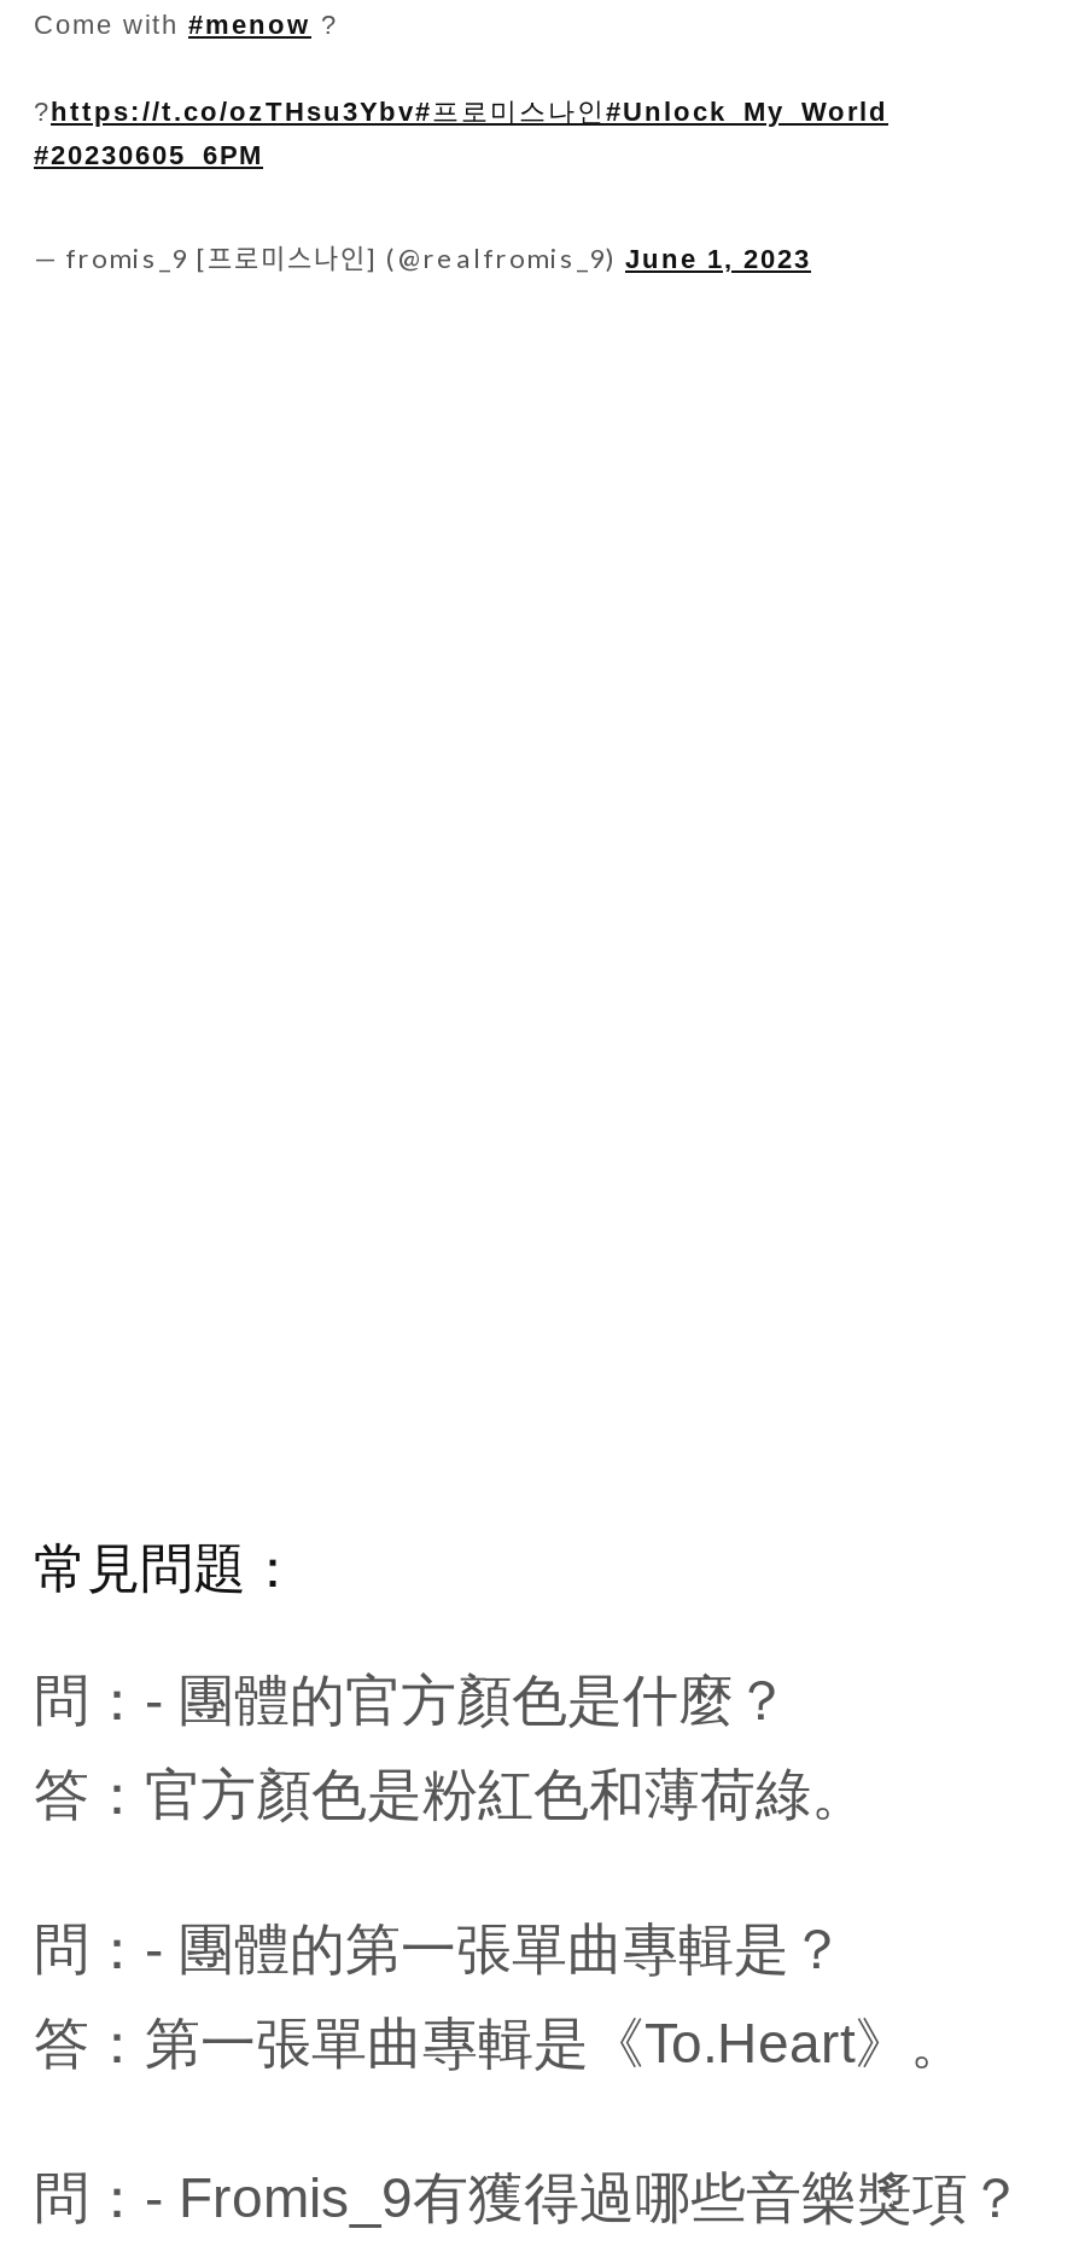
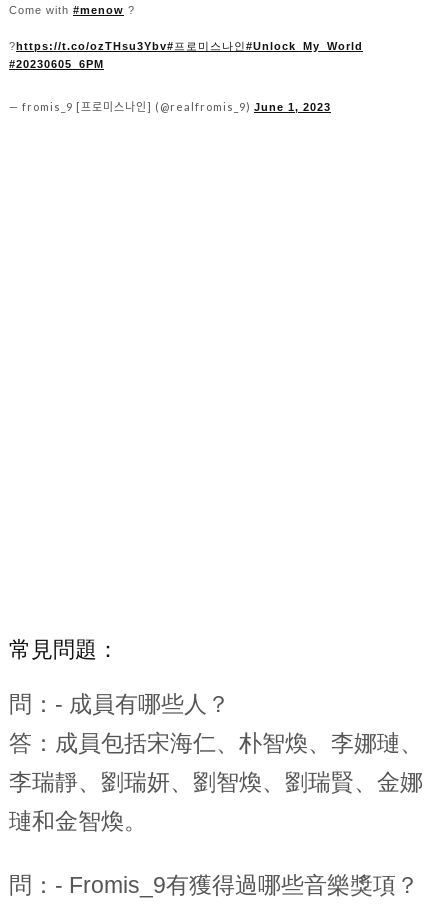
[34,1669,789,1732] 問：- 團體的官方顏色是什麼？ -> [9,691,230,717] 問：- 成員有哪些人？
[34,1763,867,1826] 答：官方顏色是粉紅色和薄荷綠。 -> [9,730,423,756] 答：成員包括宋海仁、朴智煥、李娜璉、
[34,1918,845,1981] 問：- 團體的第一張單曲專輯是？ -> [9,769,423,795] 李瑞靜、劉瑞妍、劉智煥、劉瑞賢、金娜
[34,2012,966,2075] 答：第一張單曲專輯是《To.Heart》。 -> [9,808,147,834] 璉和金智煥。

